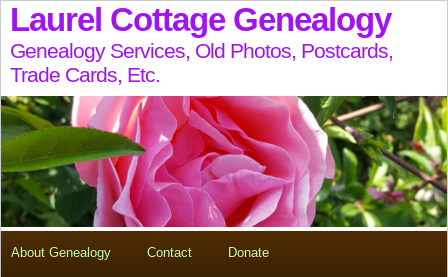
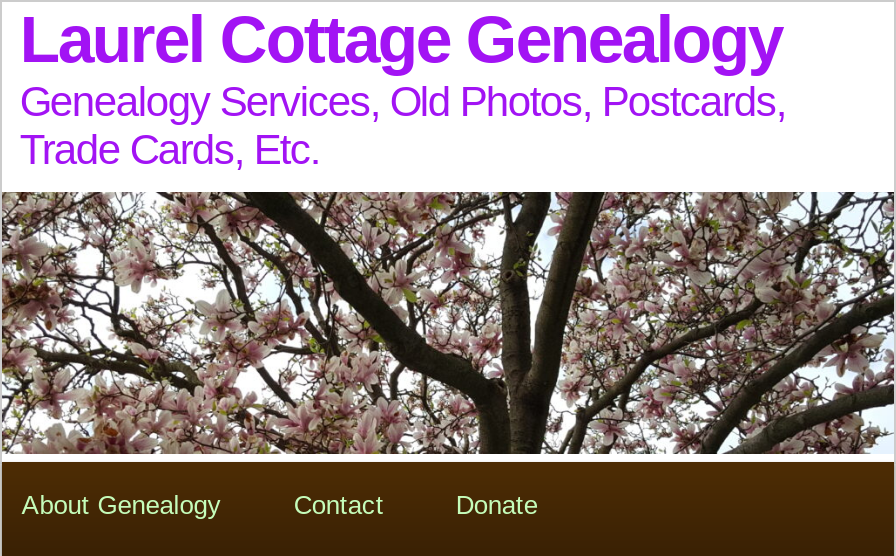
[3,95,445,228] [image] -> [6,190,890,456] [image]

